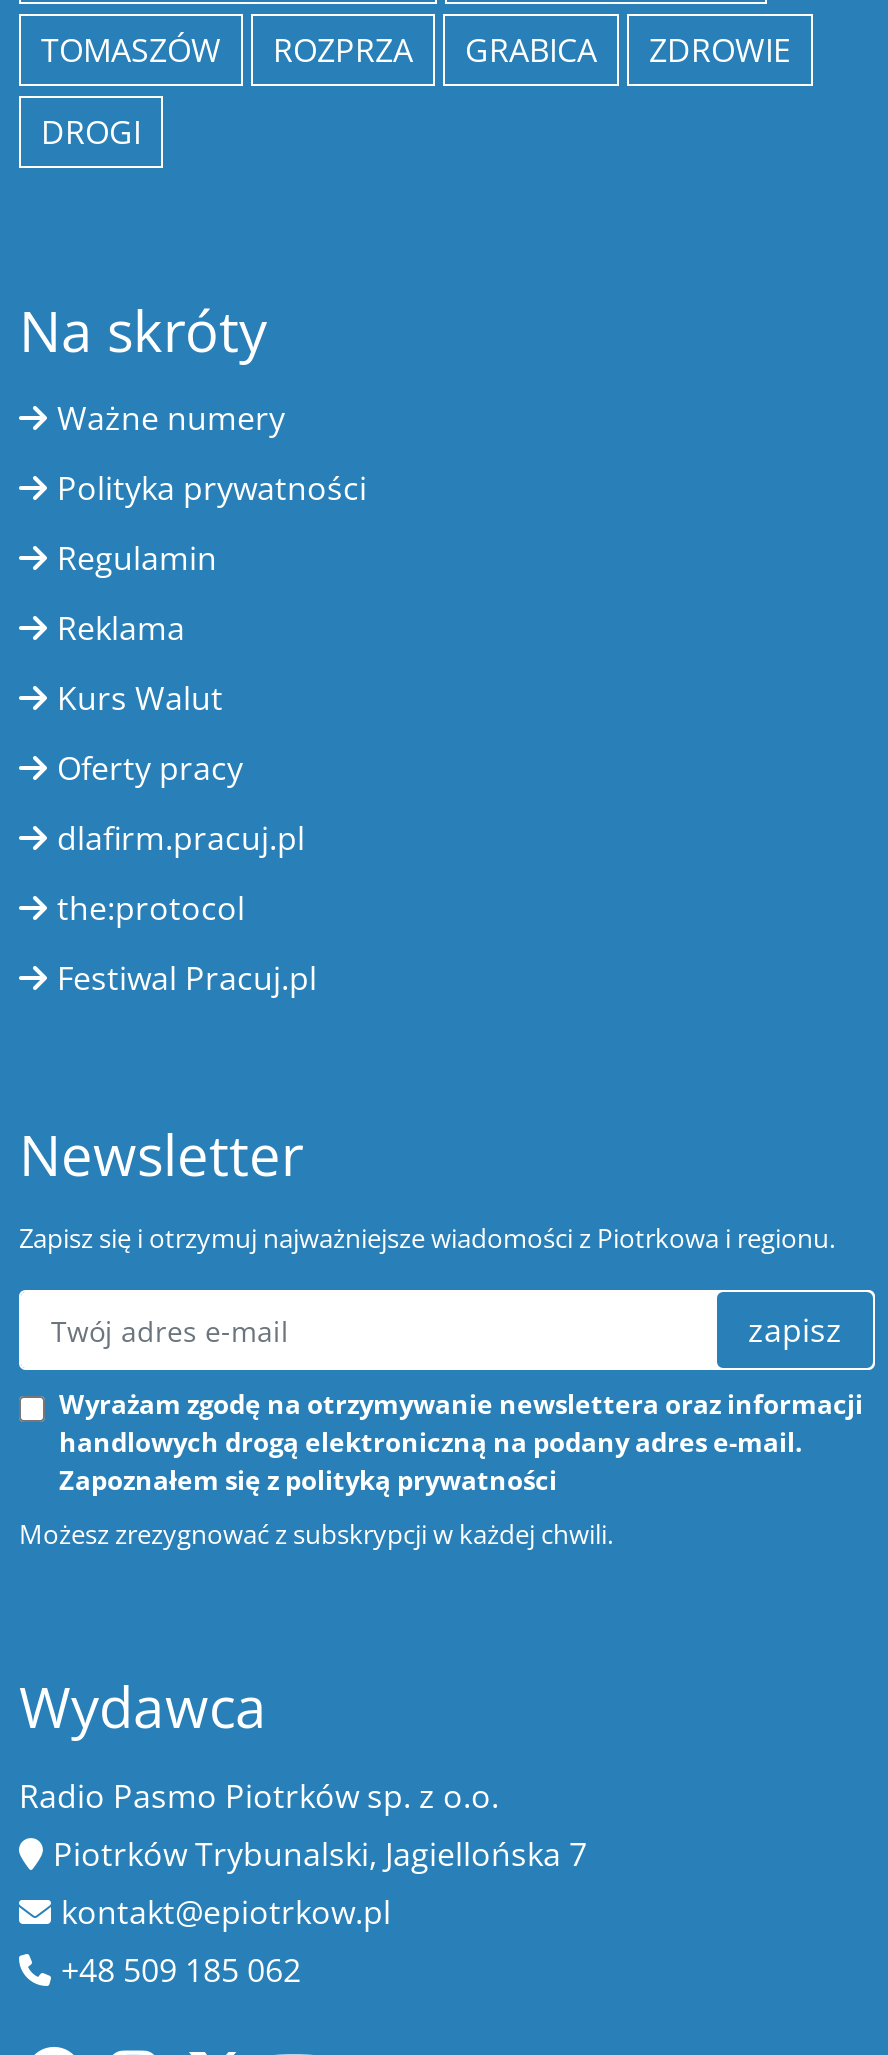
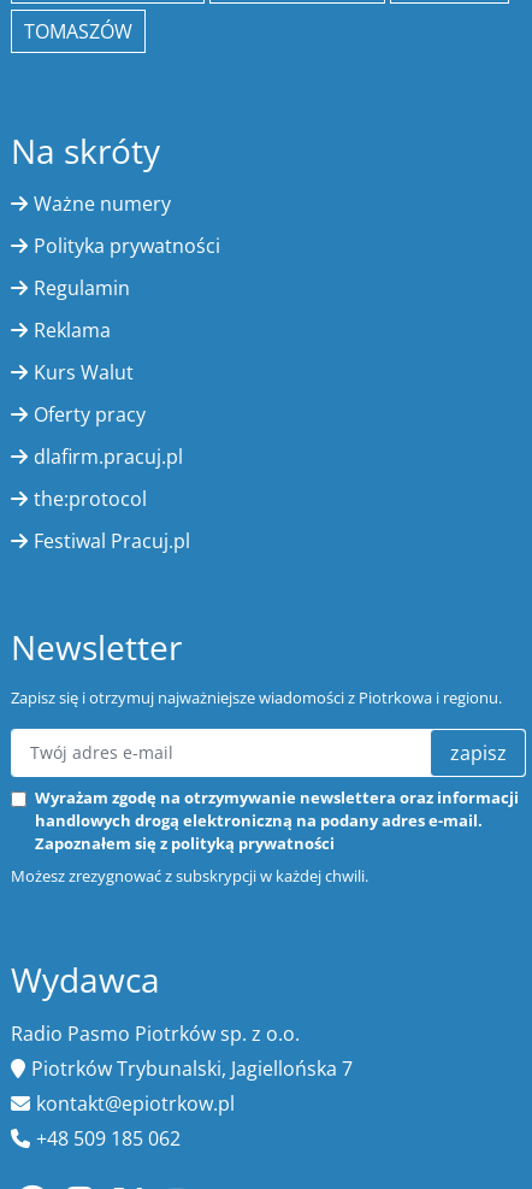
[41,28,791,154] ROZPRZA | GRABICA | ZDROWIE | DROGI -> none

